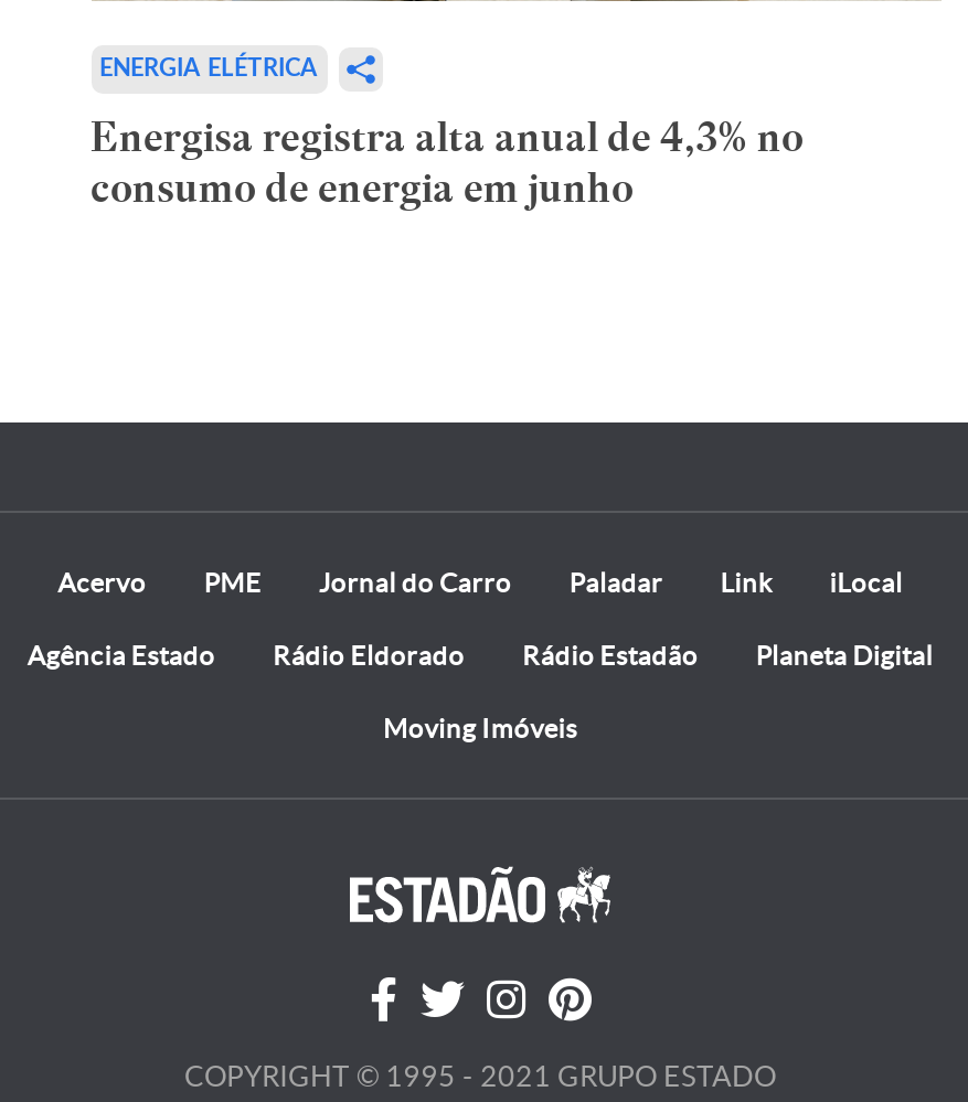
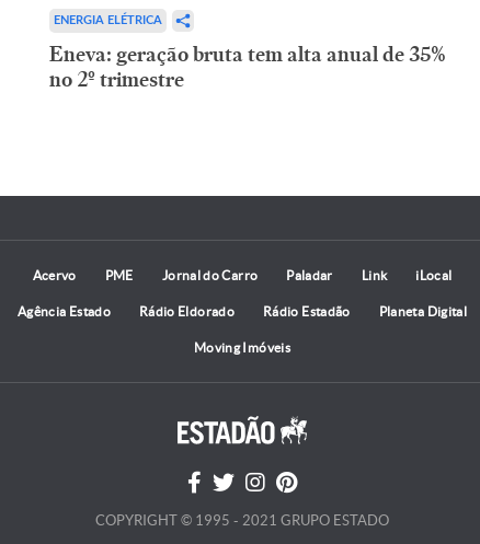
[91,111,804,213] Energisa registra alta anual de 4,3% no | consumo de energia em junho -> [49,42,445,92] Eneva: geração bruta tem alta anual de 35% | no 2º trimestre

